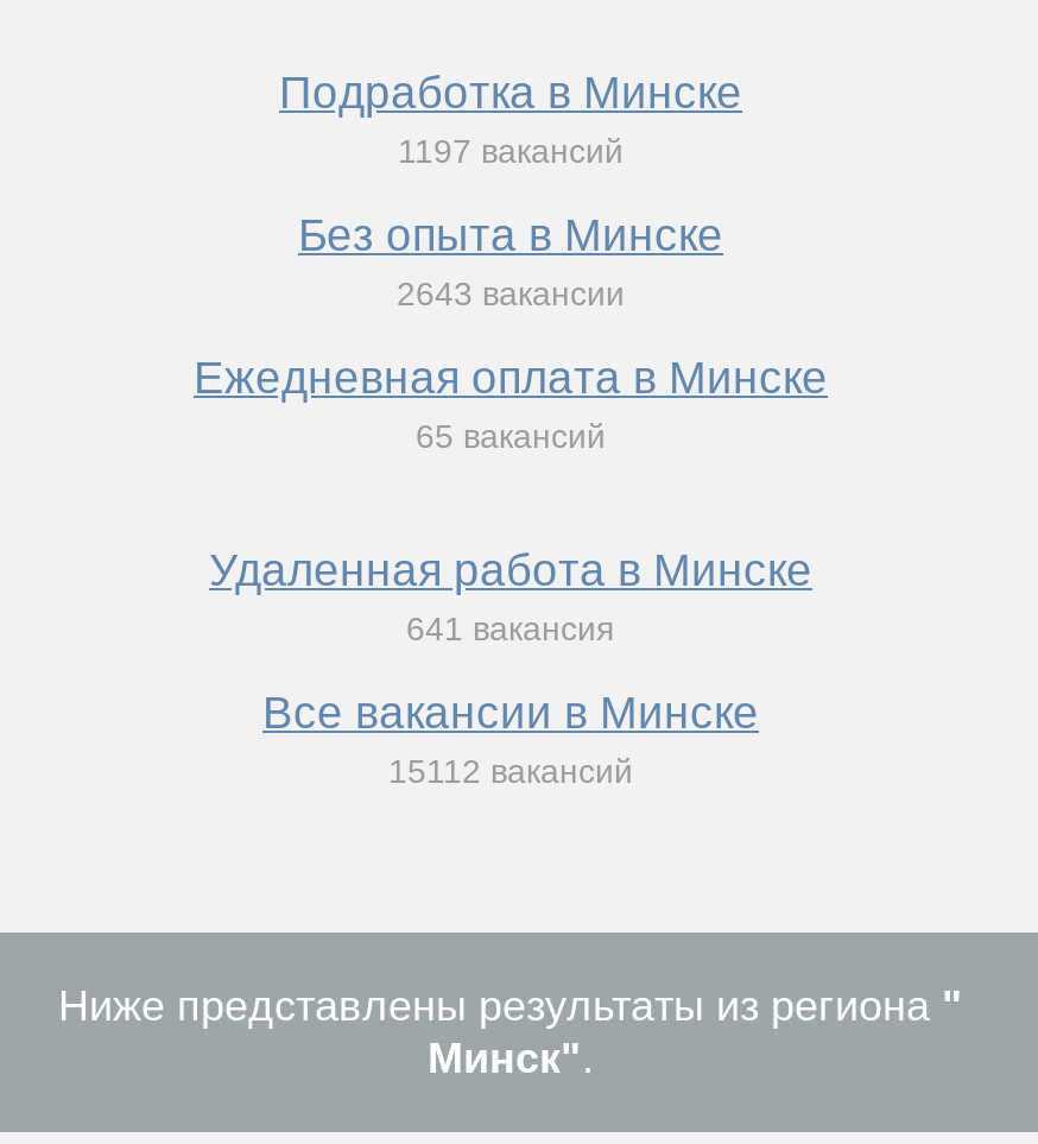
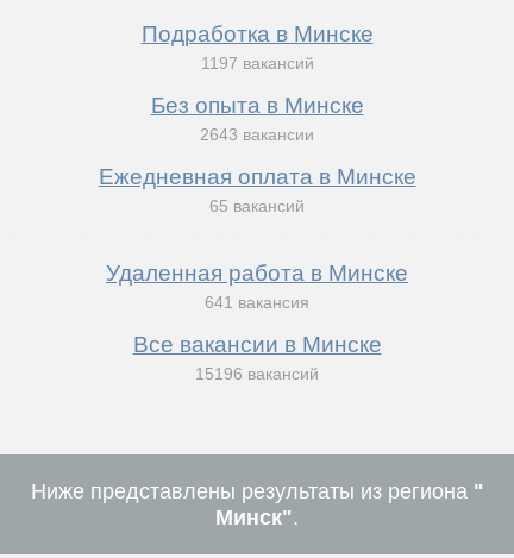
[388,752,633,790] 15112 вакансий -> [195,364,319,383] 15196 вакансий

